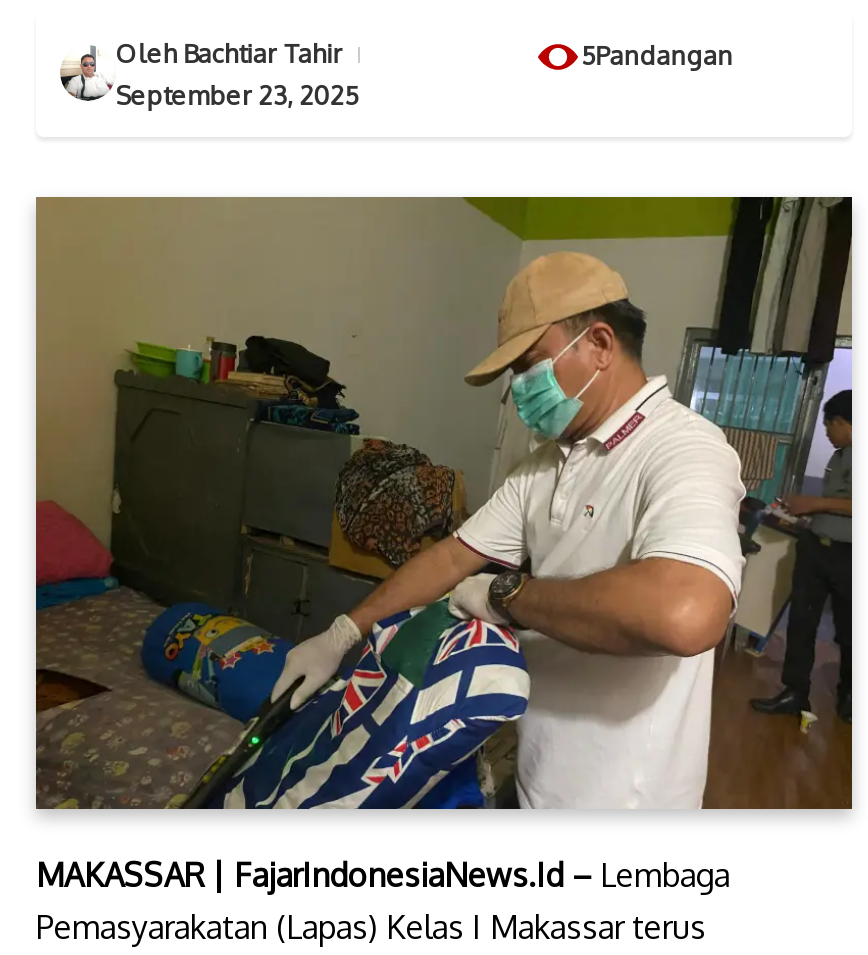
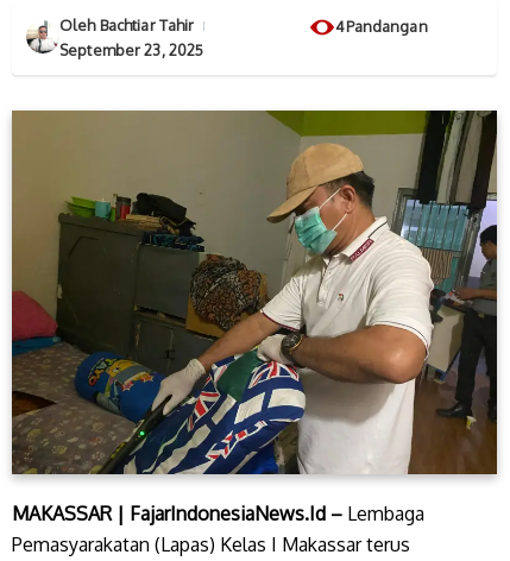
[581,40,733,72] 5Pandangan -> [336,17,428,36] 4Pandangan

